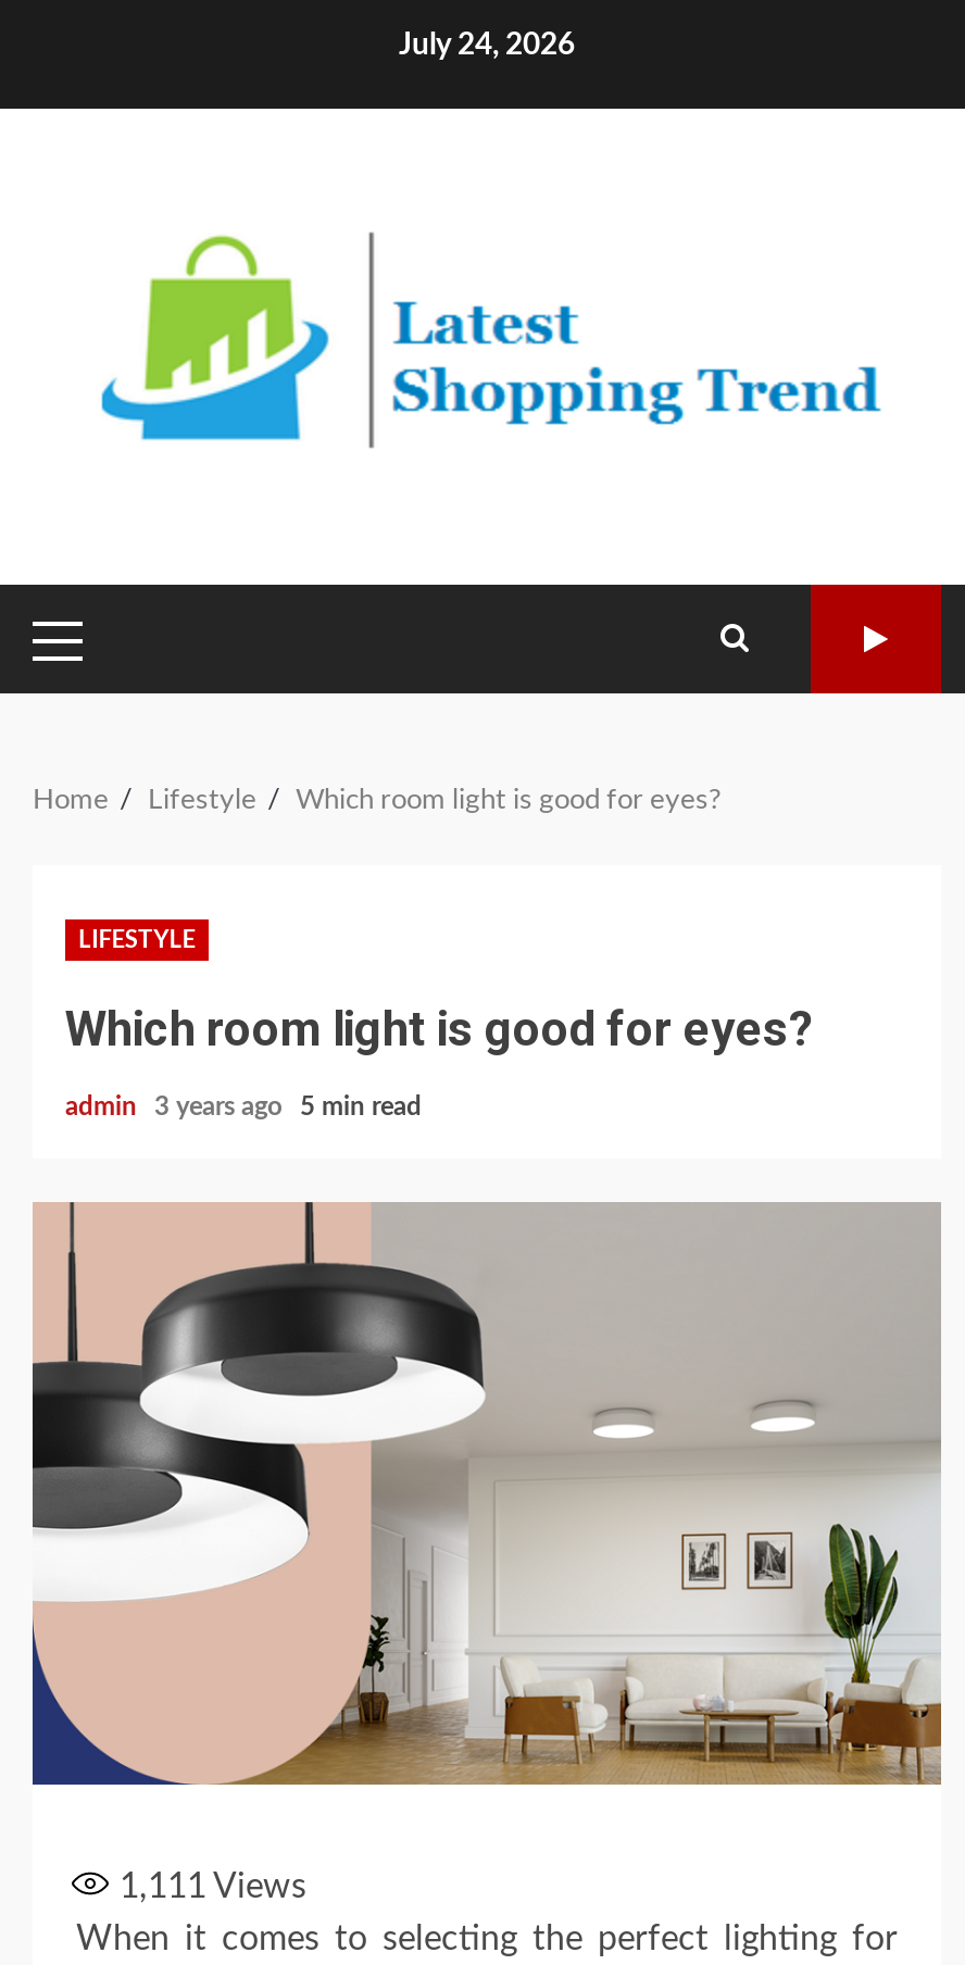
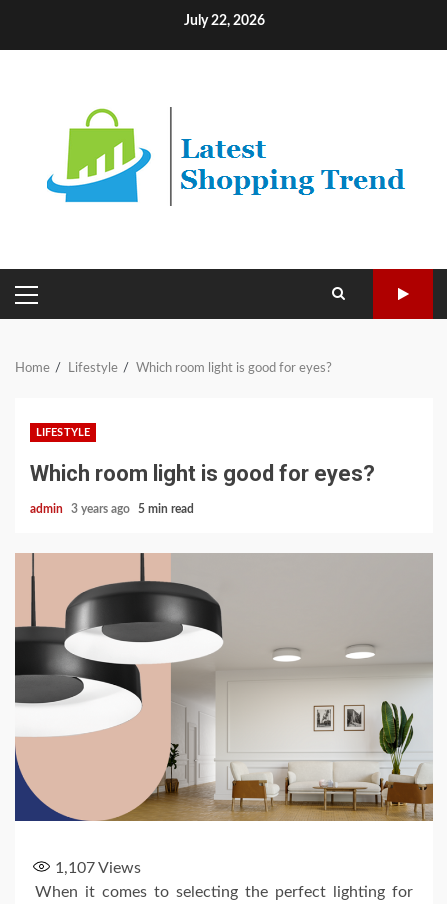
[399,30,575,61] July 24, 2026 -> [183,14,264,28] July 22, 2026
[120,1869,306,1904] 1,111 Views -> [55,860,141,876] 1,107 Views

